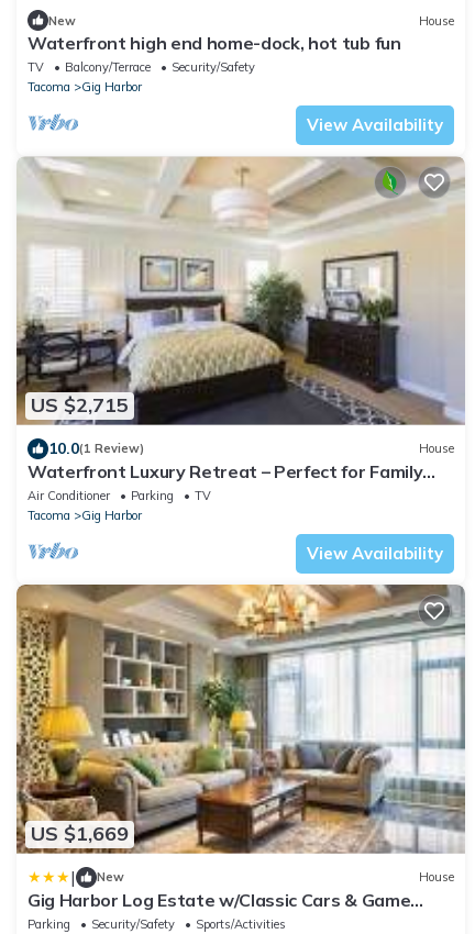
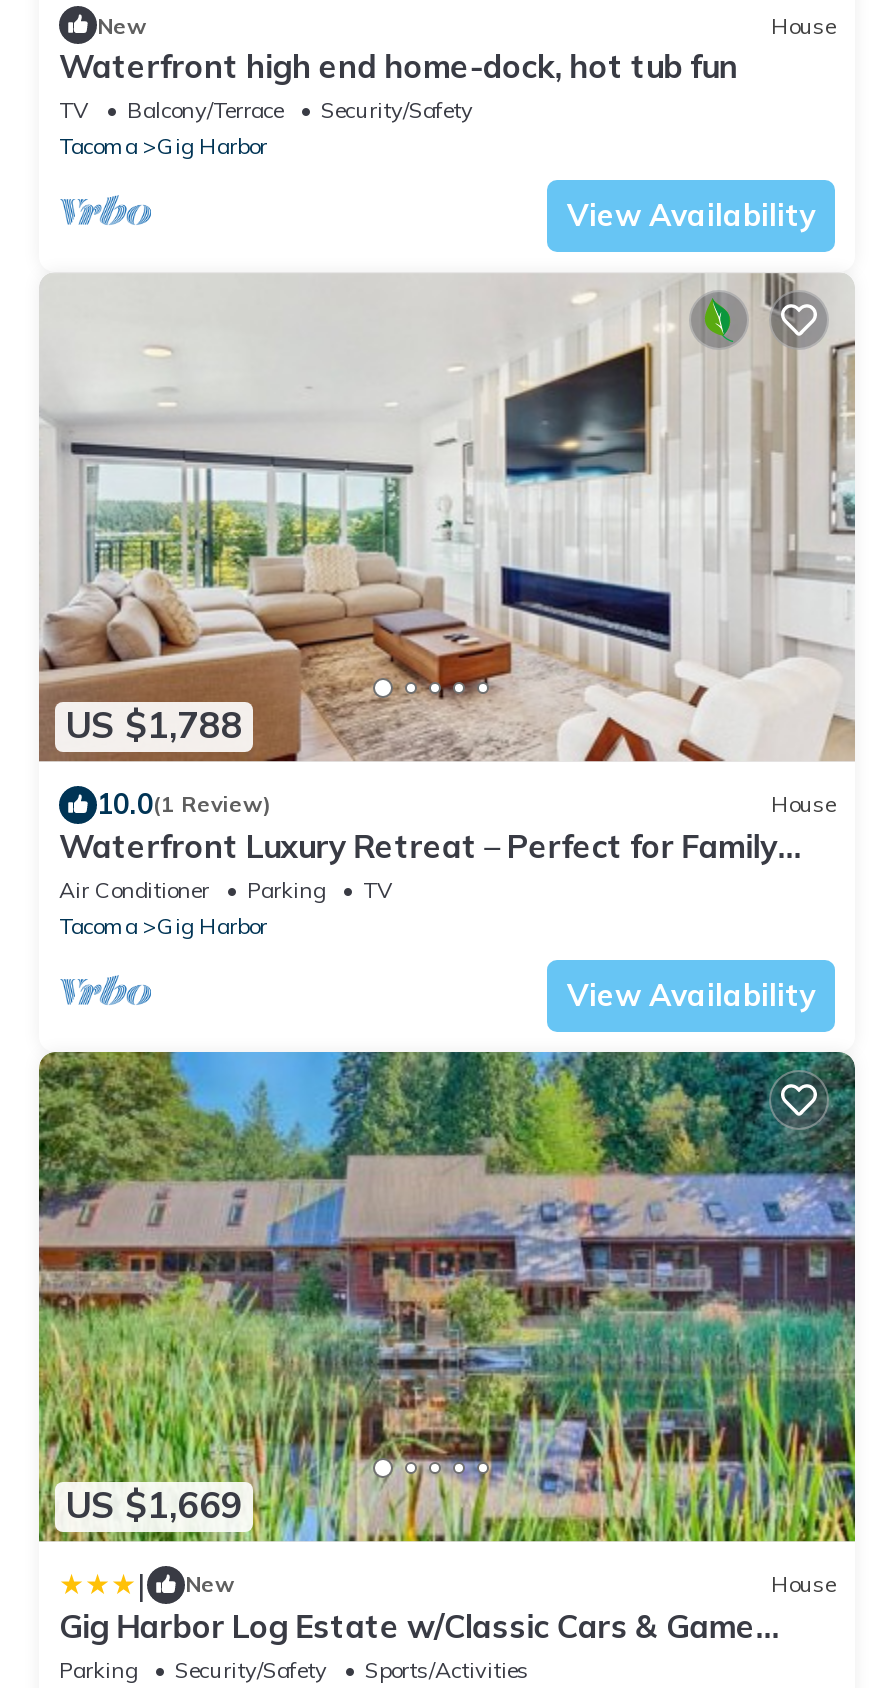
[15,156,465,425] [image] | US $2,715 -> [37,274,855,762] [image] | US $1,788
[15,583,465,854] [image] -> [37,1050,857,1544] [image]

